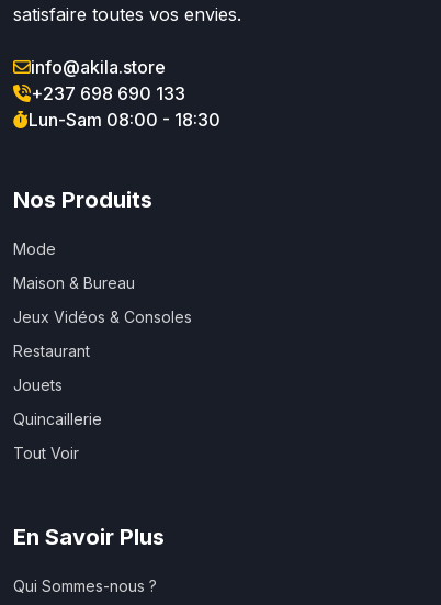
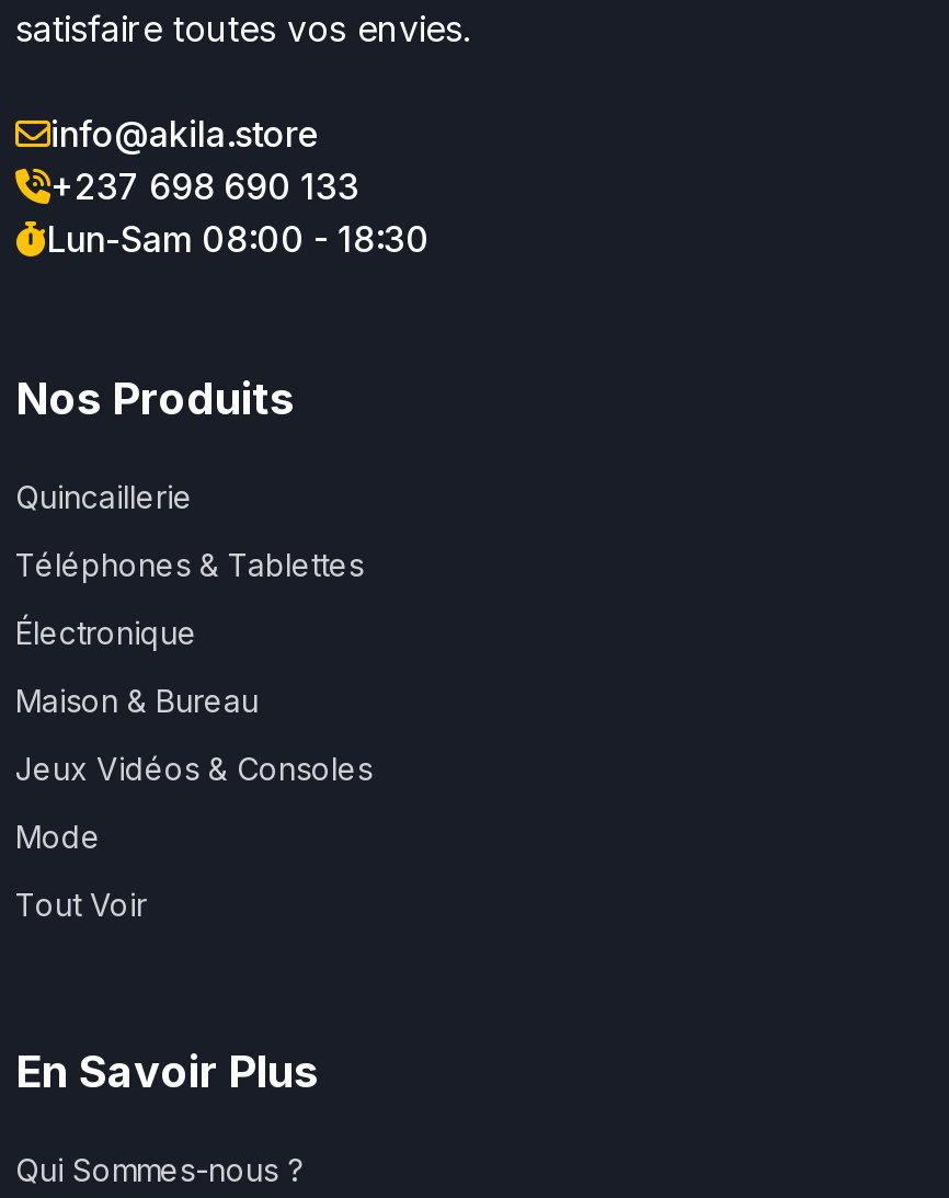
none -> [15,545,364,651] Téléphones & Tablettes | Électronique
moved [13,239,56,258] -> [15,817,101,854]: Mode
moved [13,273,192,326] -> [15,681,373,787]: Maison & Bureau | Jeux Vidéos & Consoles
[13,341,90,394] Restaurant | Jouets -> none
moved [13,409,102,428] -> [15,477,193,515]: Quincaillerie

